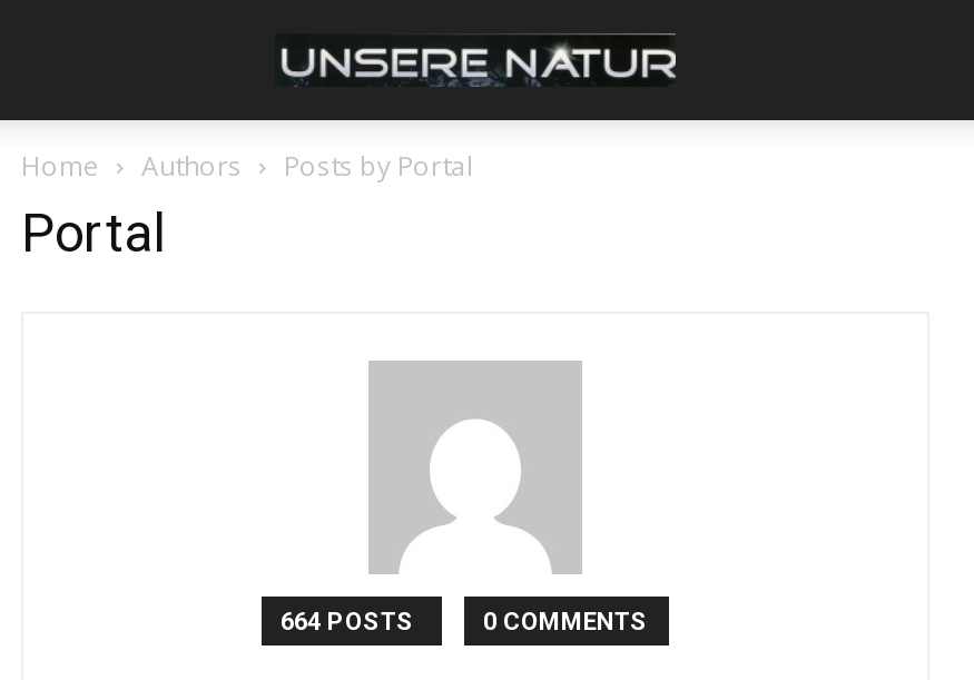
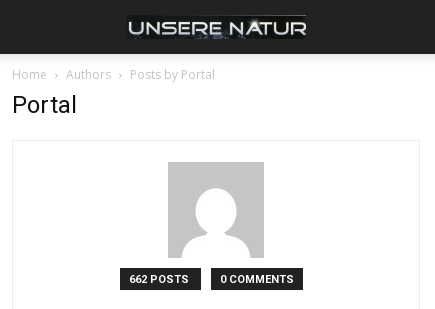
[281,608,421,637] 664 POSTS -> [128,273,191,286] 662 POSTS

